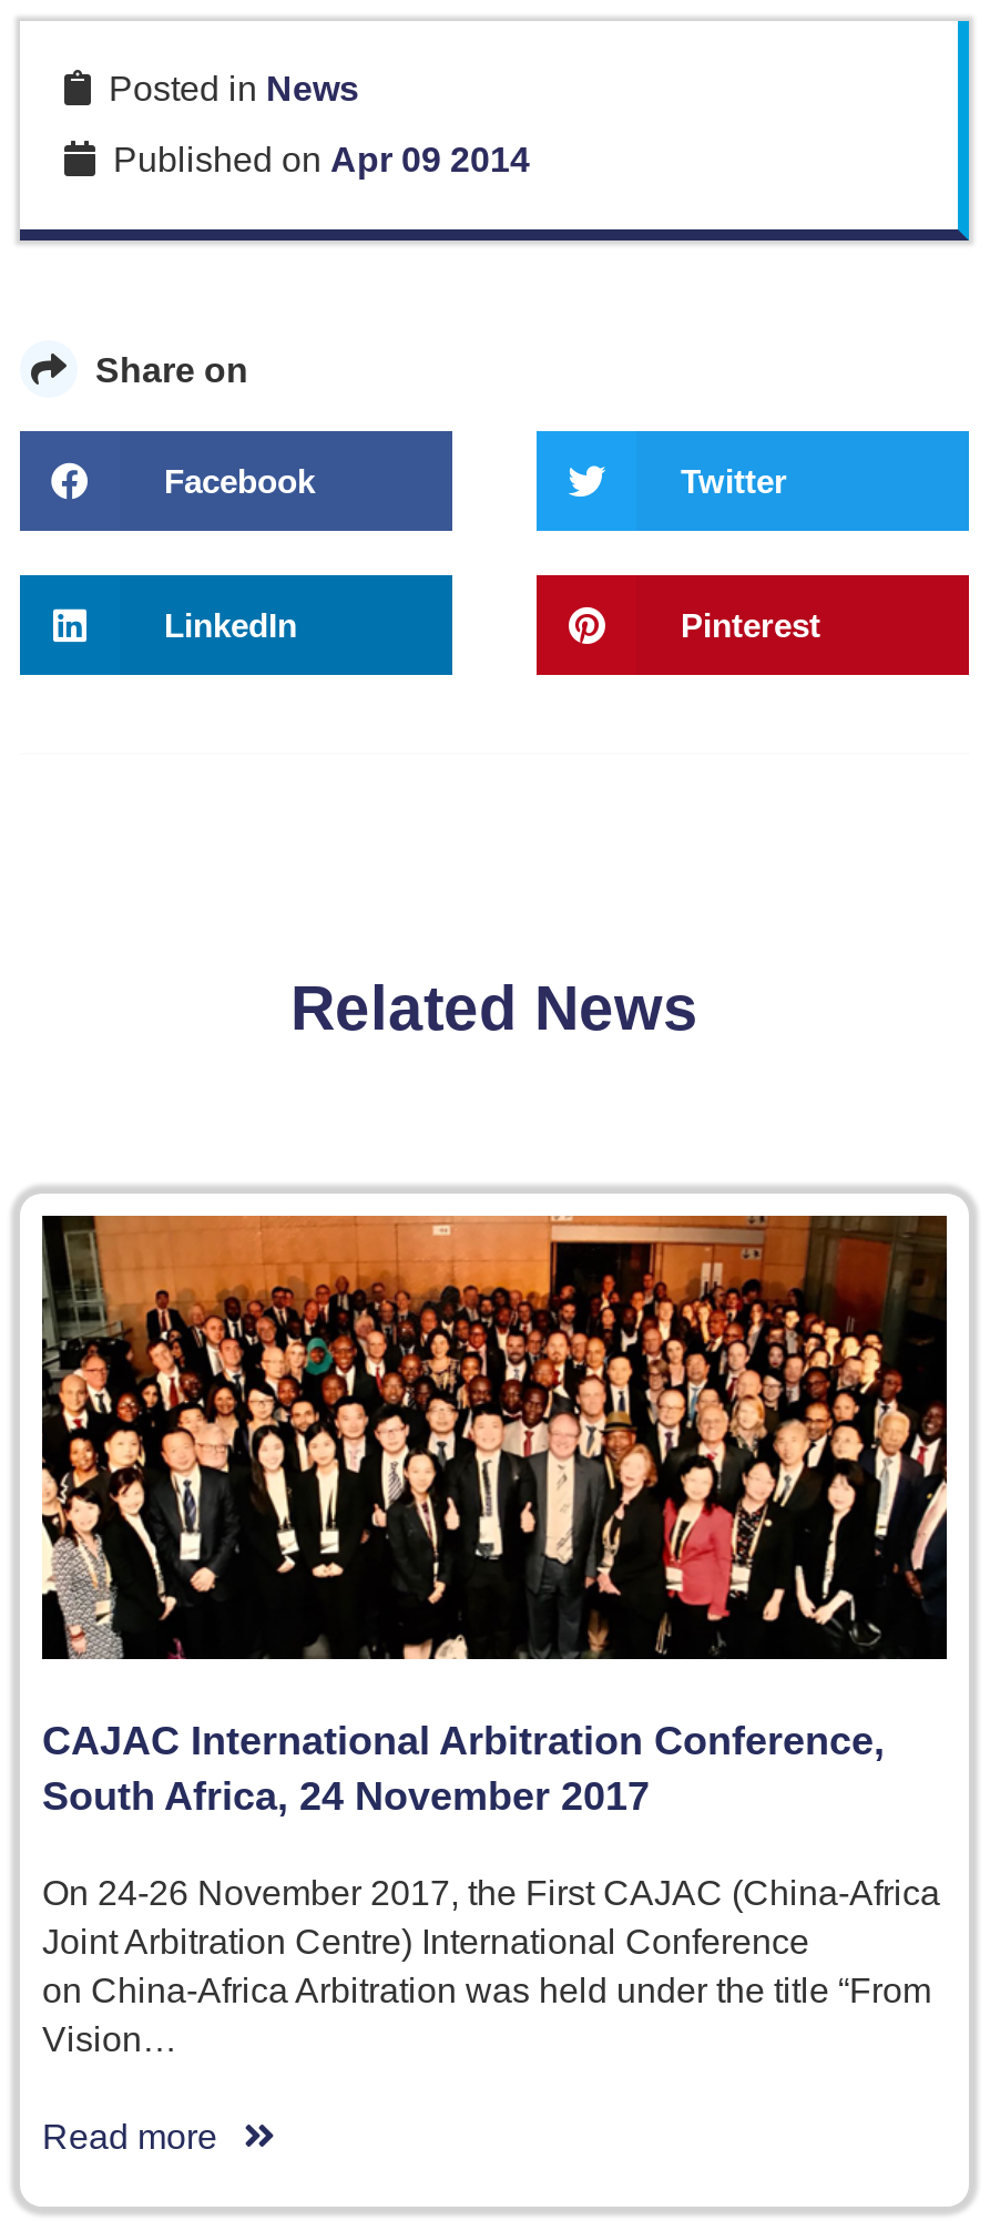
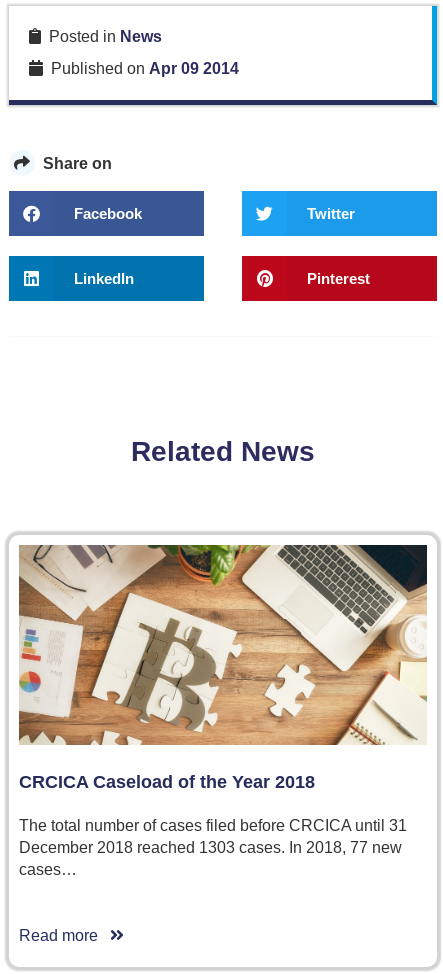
[40,1214,949,1819] [image] | CAJAC International Arbitration Conference, | South Africa, 24 November 2017 -> [18,544,428,792] [image] | CRCICA Caseload of the Year 2018
[42,1875,940,2059] On 24-26 November 2017, the First CAJAC (China-Africa | Joint Arbitration Centre) International Conference | on China-Africa Arbitration was held under the title “From | Vision… -> [19,817,407,878] The total number of cases filed before CRCICA until 31 | December 2018 reached 1303 cases. In 2018, 77 new | cases…

